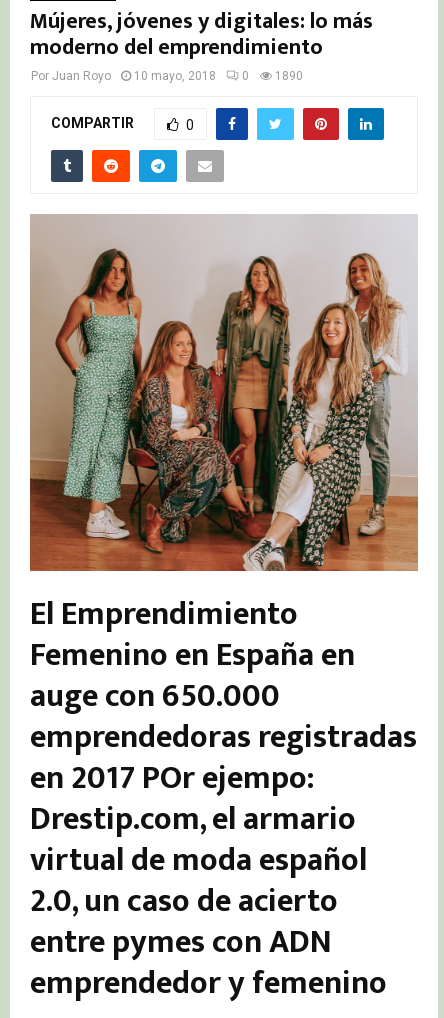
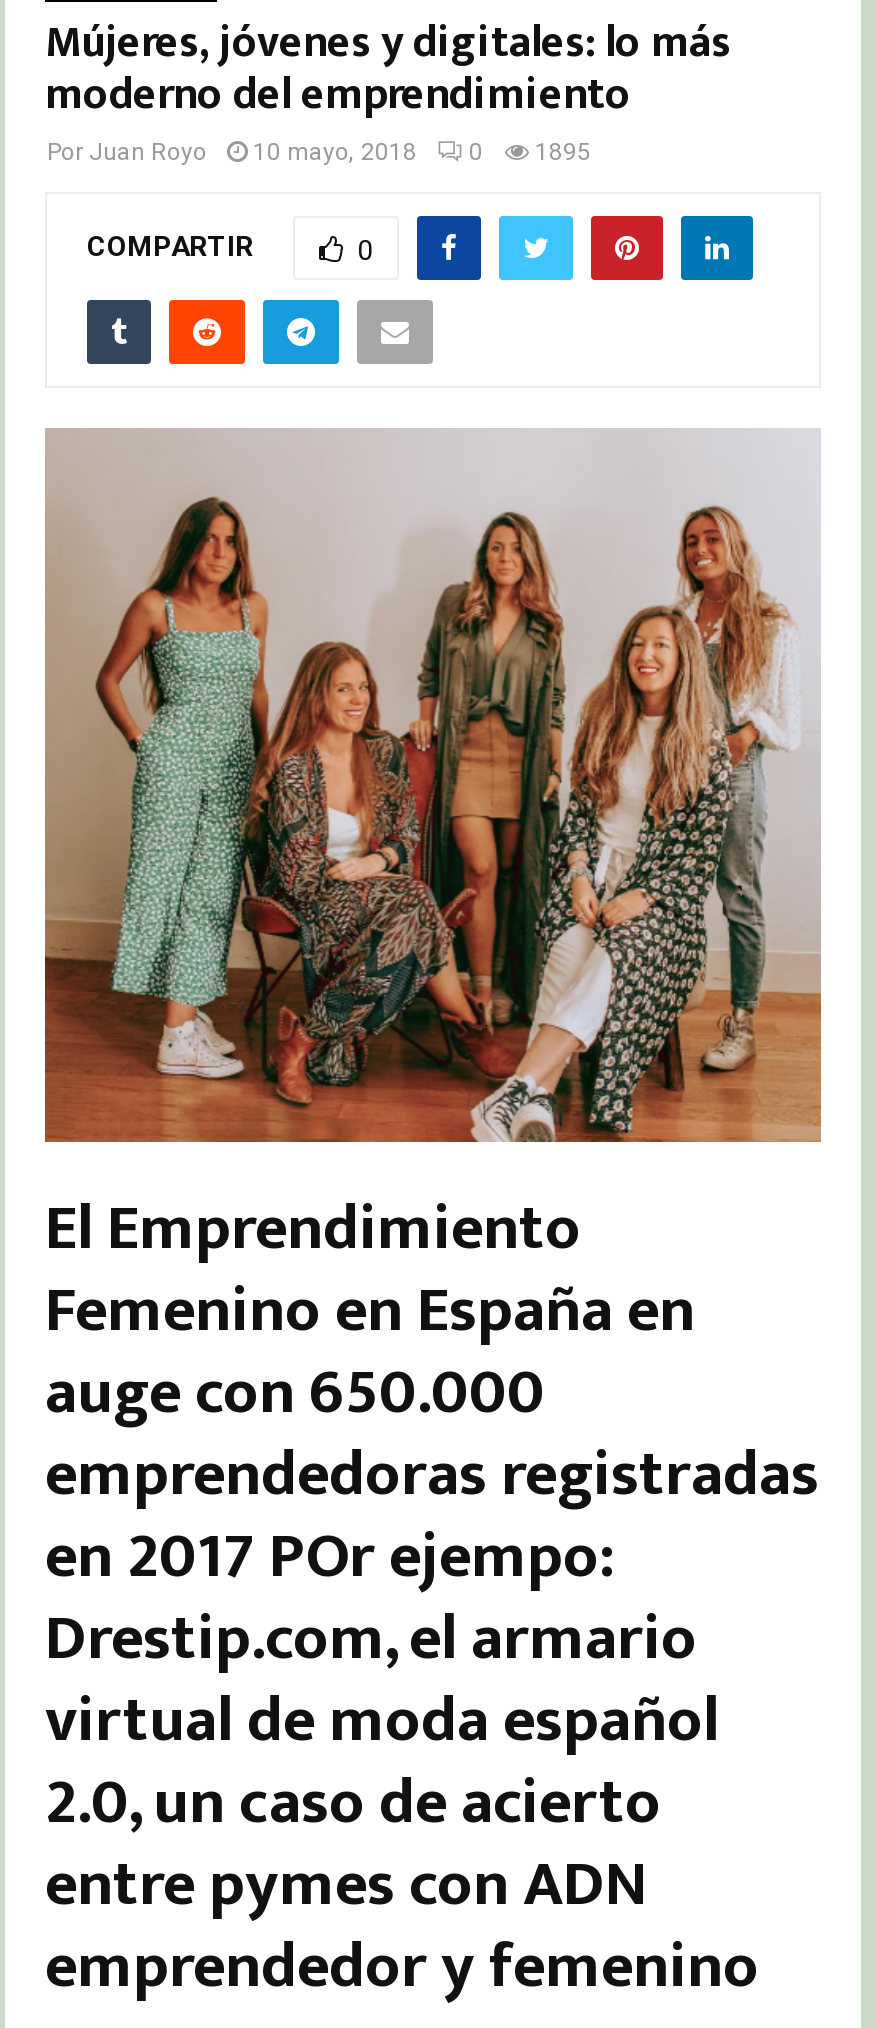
[31,69,303,83] Por Juan Royo 10 mayo, 2018 0 1890 -> [47,138,591,166] Por Juan Royo 10 mayo, 2018 0 1895

